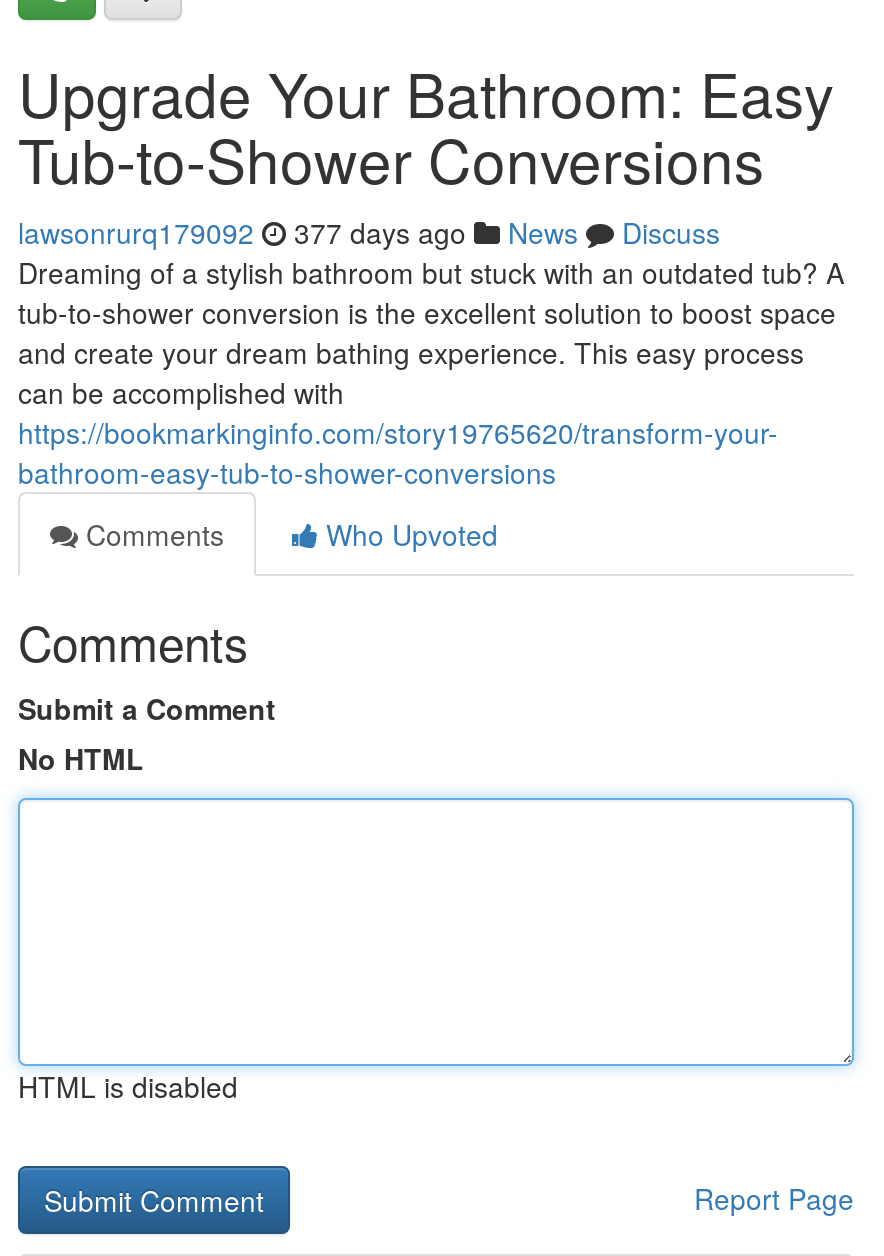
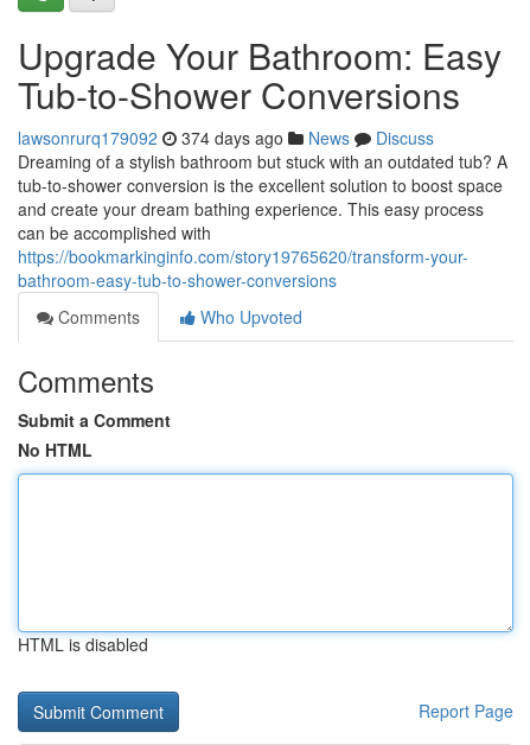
[18,212,720,252] lawsonrurq179092 377 days ago News Discuss -> [18,126,434,149] lawsonrurq179092 374 days ago News Discuss

